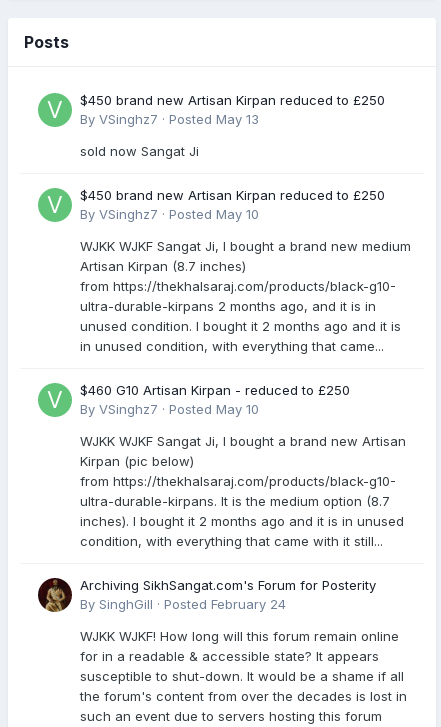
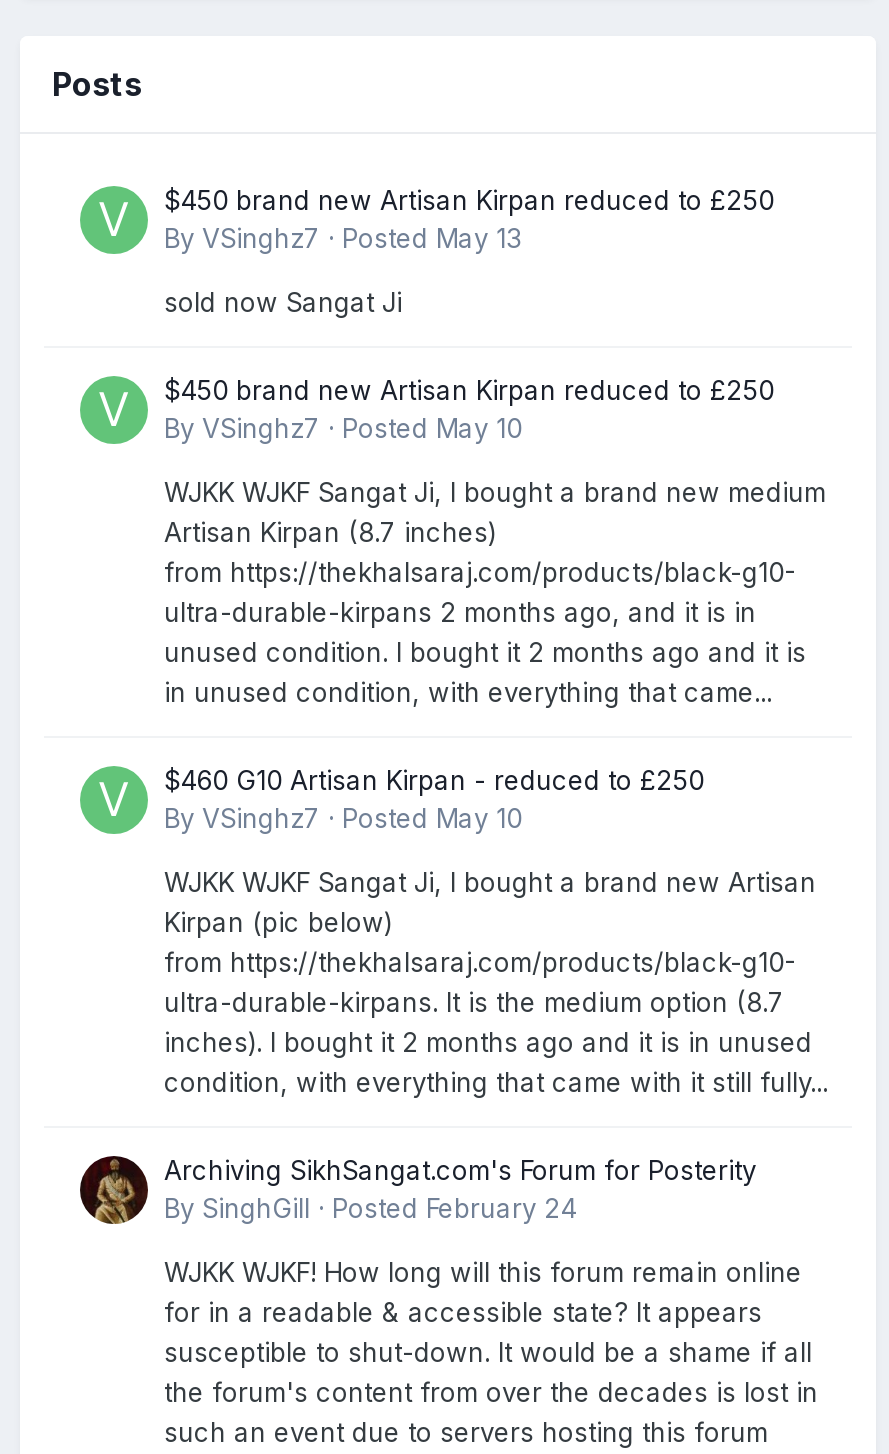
[80,533,383,549] condition, with everything that came with it still... -> [164,1066,828,1098] condition, with everything that came with it still fully...

